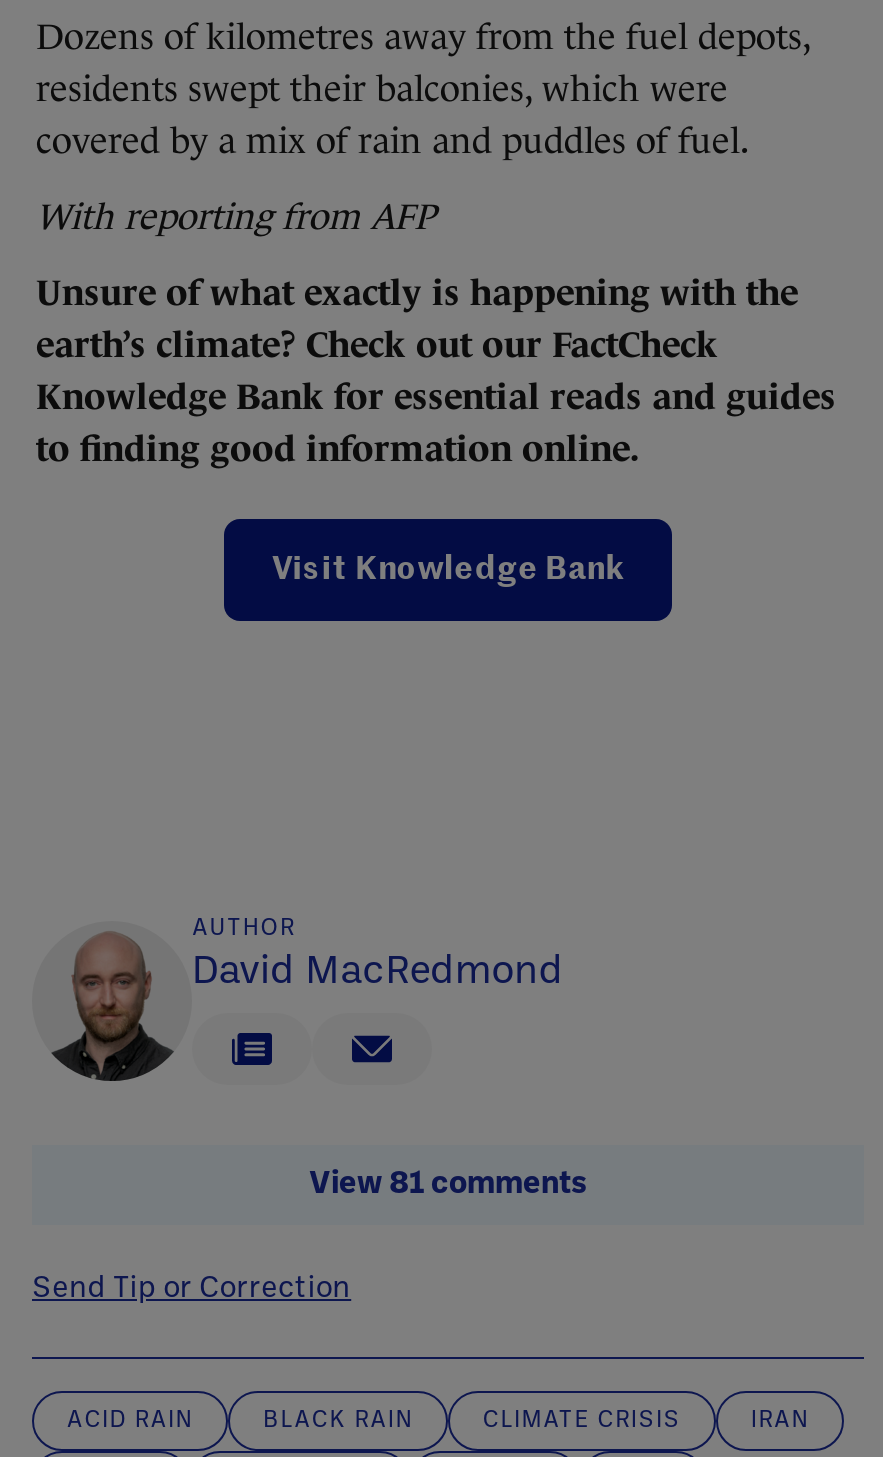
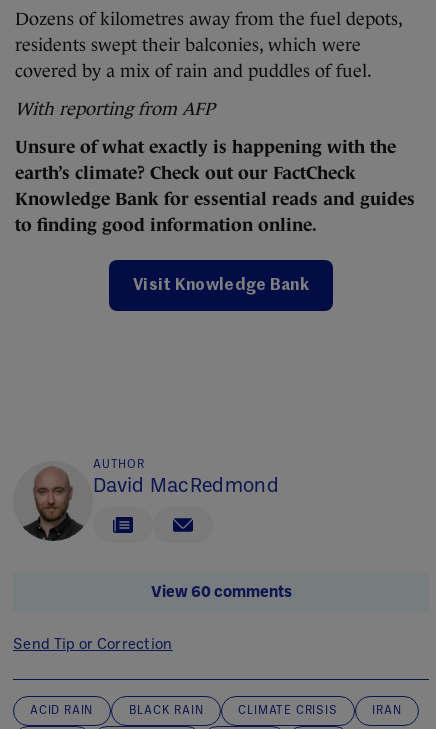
[309,1169,587,1201] View 81 comments -> [150,585,291,601] View 60 comments

